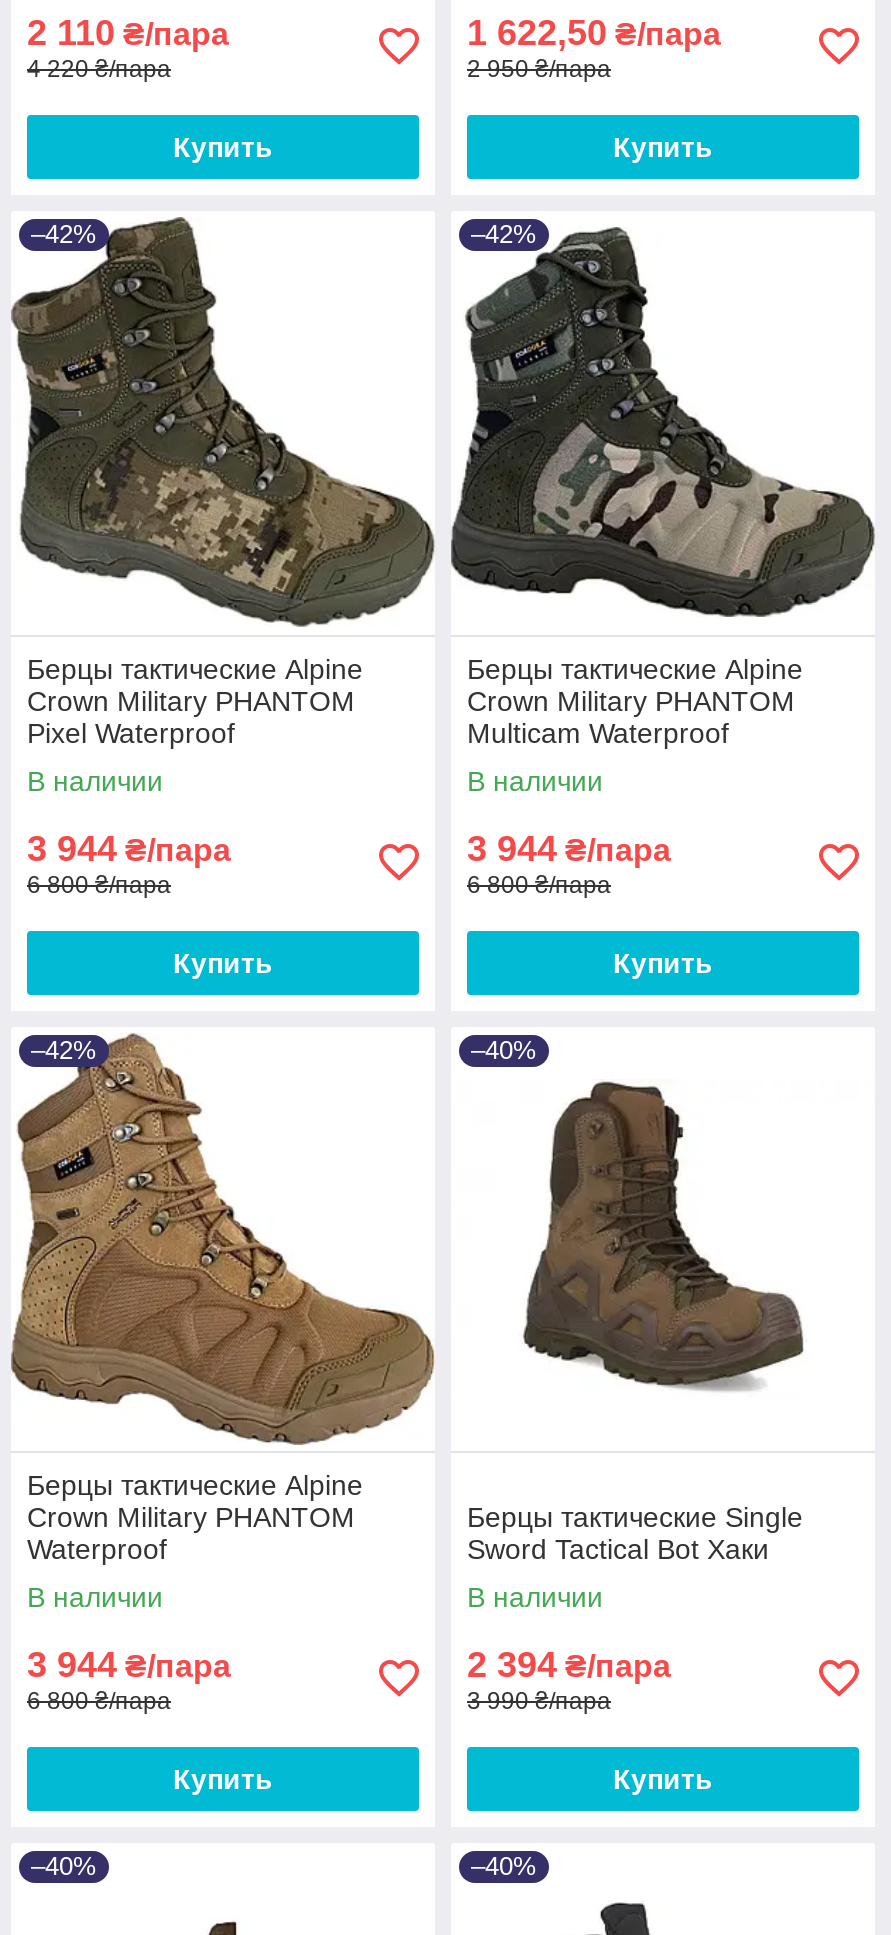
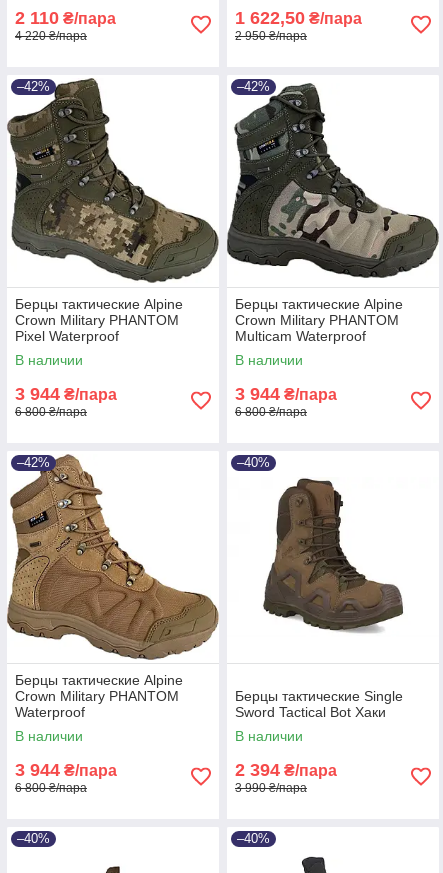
[173,131,273,163] Купить -> none
[613,131,713,163] Купить -> none
[173,947,273,979] Купить -> none
[613,947,713,979] Купить -> none
[173,1763,273,1795] Купить -> none
[613,1763,713,1795] Купить -> none

